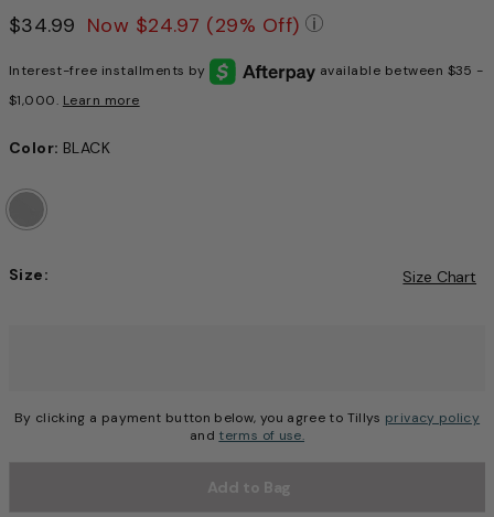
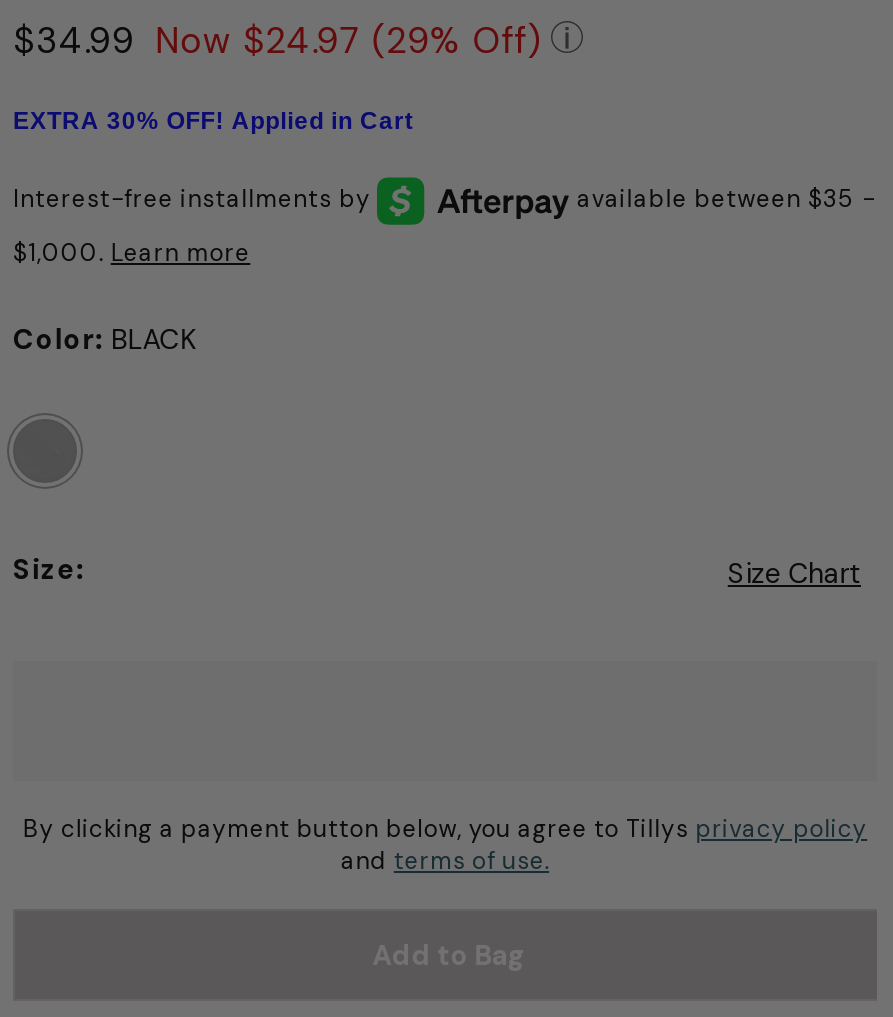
none -> [13,106,414,134] EXTRA 30% OFF! Applied in Cart

